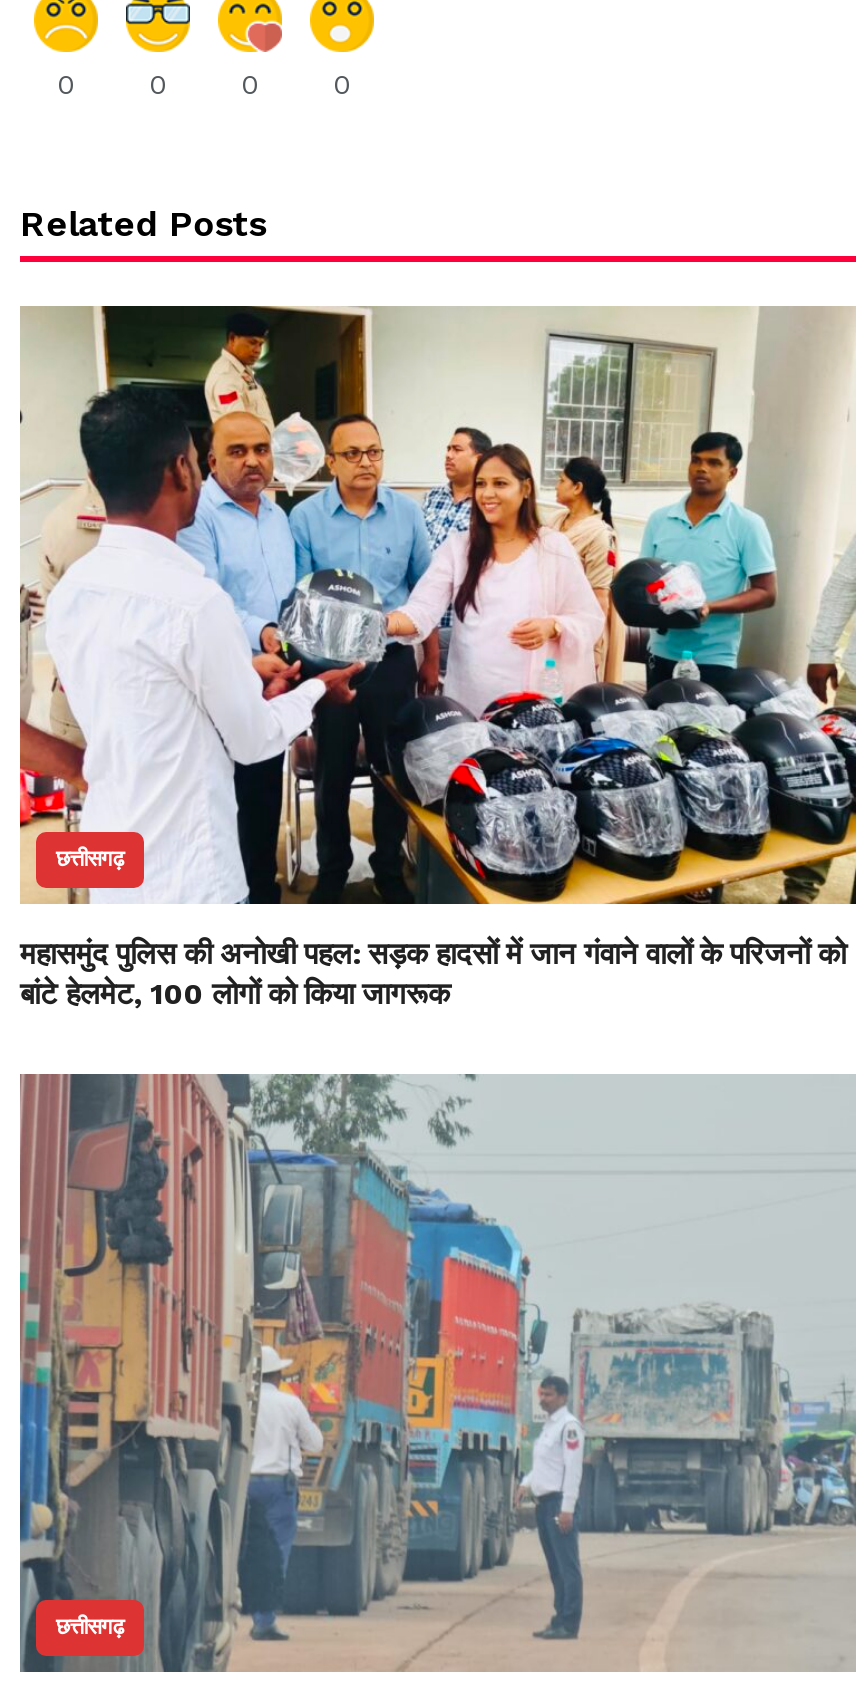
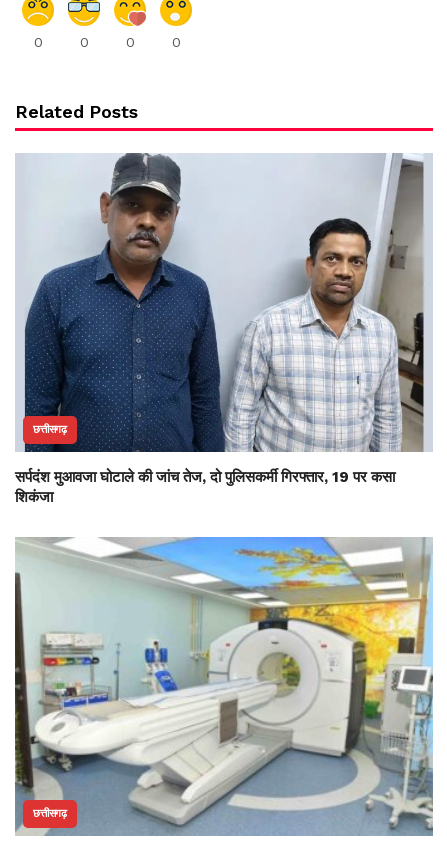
[18,304,858,1012] [image] | महासमुंद पुलिस की अनोखी पहल: सड़क हादसों में जान गंवाने वालों के परिजनों को | बांटे हेलमेट, 100 लोगों को किया जागरूक -> [15,152,433,506] [image] | सर्पदंश मुआवजा घोटाले की जांच तेज, दो पुलिसकर्मी गिरफ्तार, 19 पर कसा | शिकंजा
[18,1072,858,1672] [image] -> [14,536,433,836] [image]

